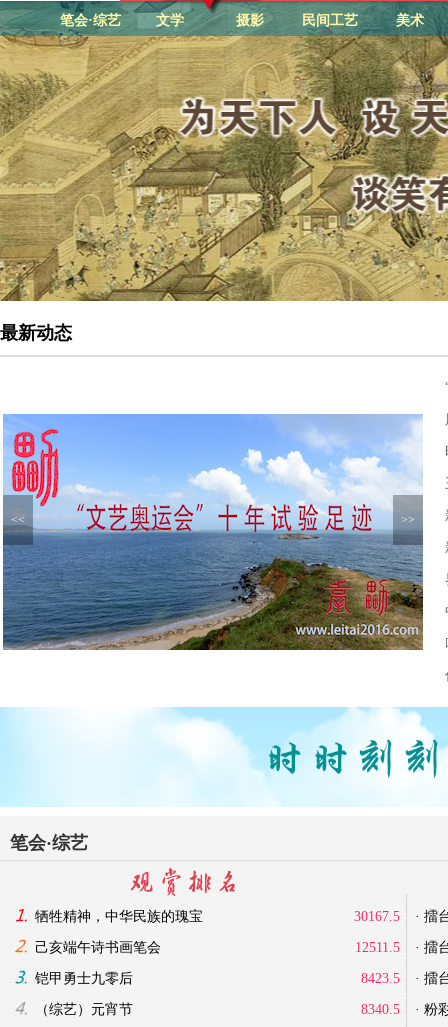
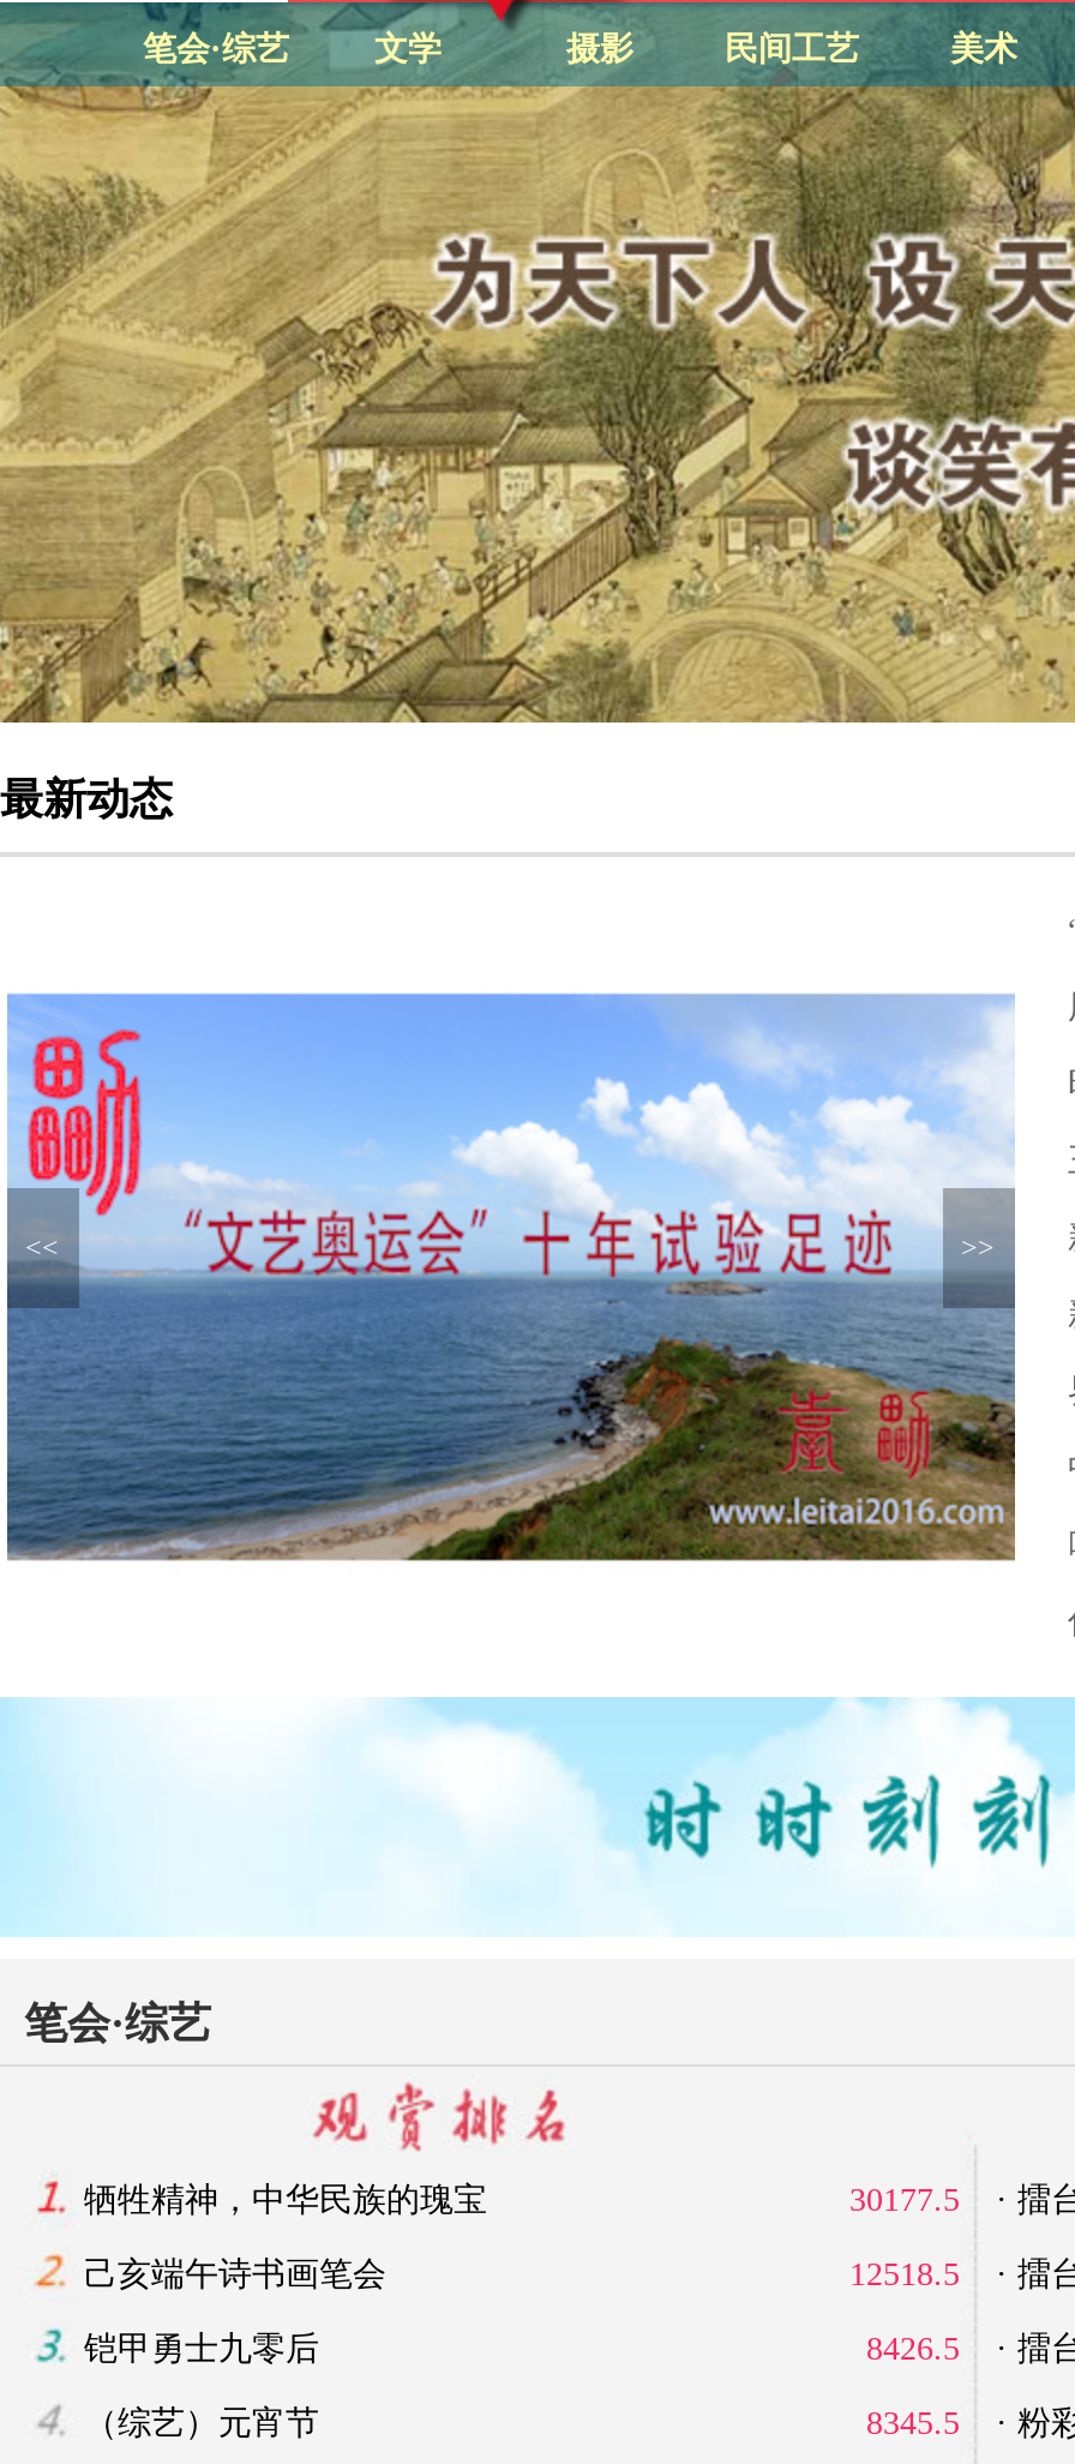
[354,909,400,924] 30167.5 -> [849,2182,960,2218] 30177.5
[355,940,400,955] 12511.5 -> [849,2256,960,2292] 12518.5
[361,971,400,986] 8423.5 -> [866,2331,960,2367] 8426.5
[361,1002,400,1017] 8340.5 -> [866,2405,960,2441] 8345.5

